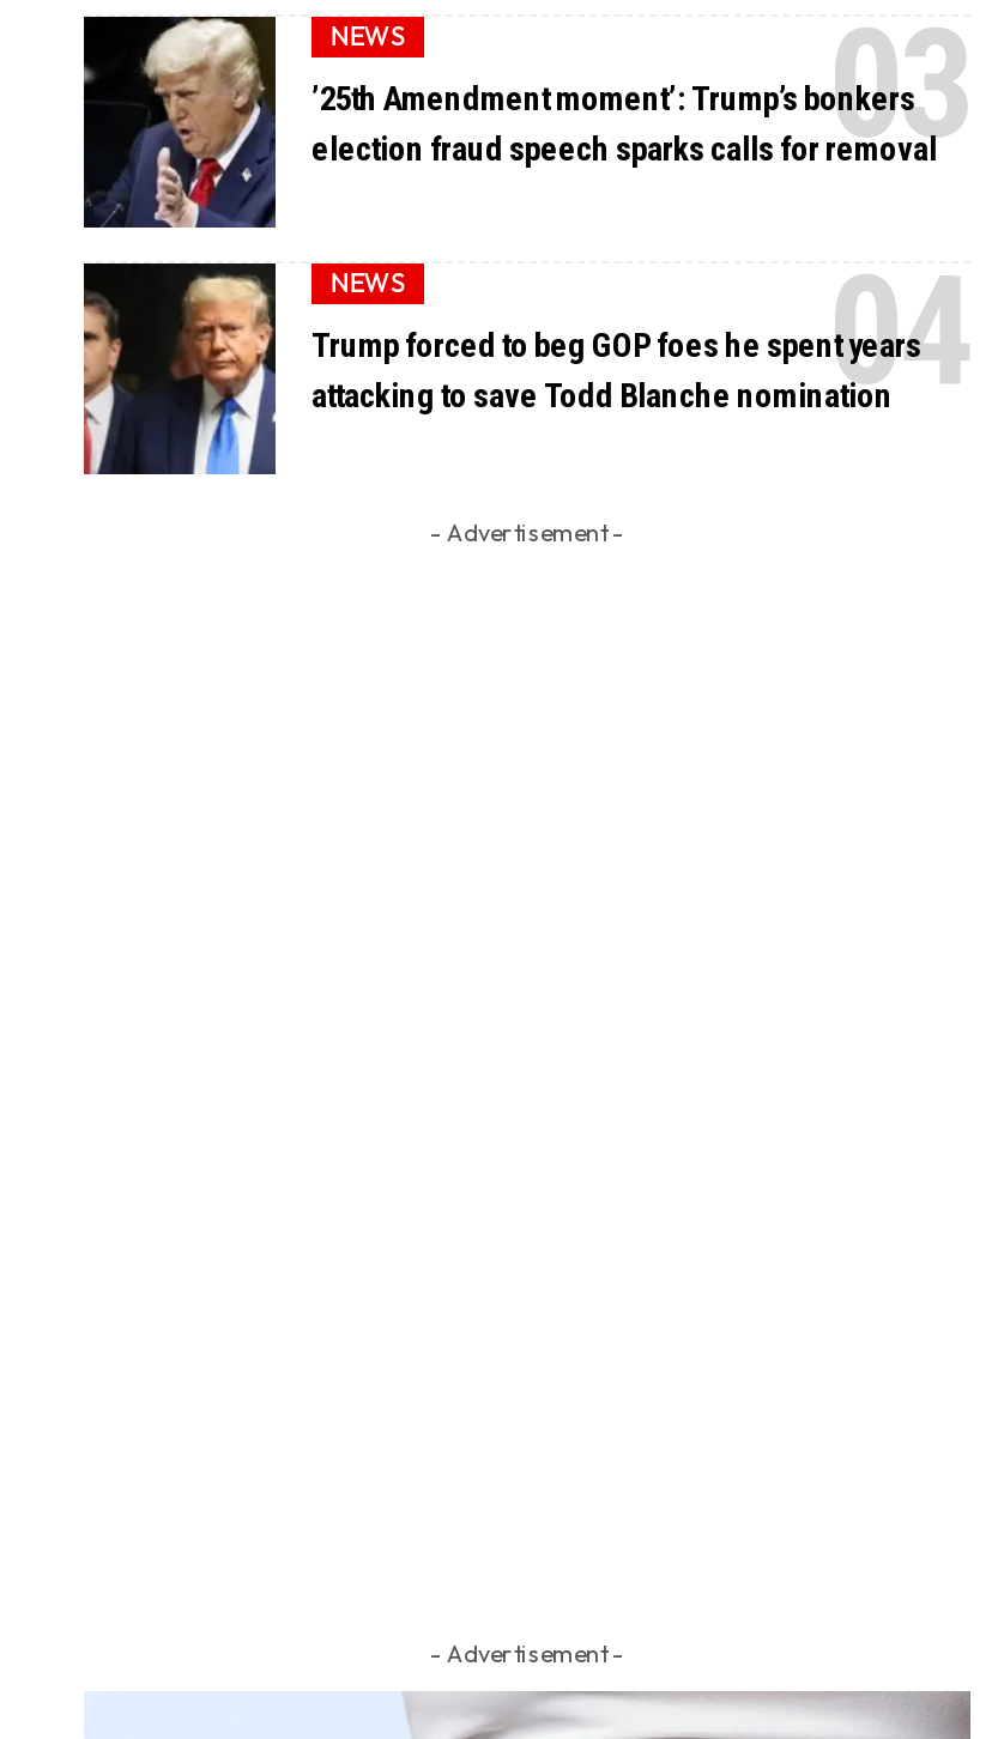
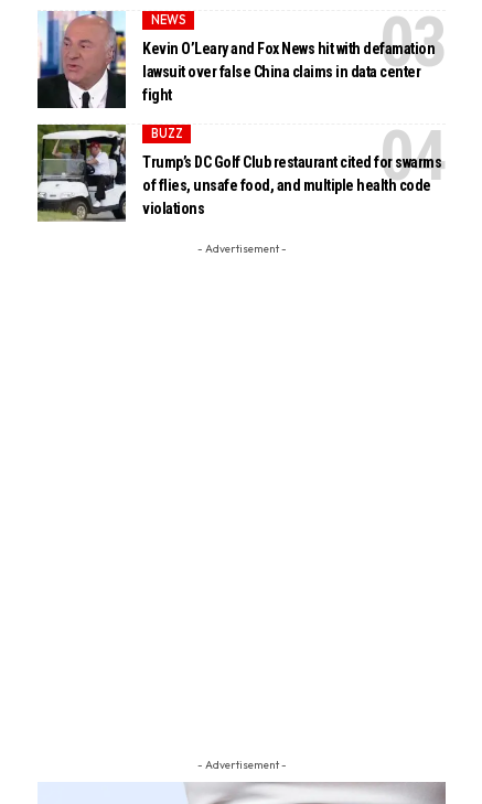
[81,14,937,230] [image] | ’25th Amendment moment’: Trump’s bonkers | election fraud speech sparks calls for removal -> [36,10,435,109] [image] | Kevin O’Leary and Fox News hit with defamation | lawsuit over false China claims in data center | fight
[81,261,921,477] [image] | Trump forced to beg GOP foes he spent years | attacking to save Todd Blanche nomination -> [36,124,441,223] [image] | Trump’s DC Golf Club restaurant cited for swarms | of flies, unsafe food, and multiple health code | violations
[330,266,407,300] NEWS -> [151,126,183,141] BUZZ

